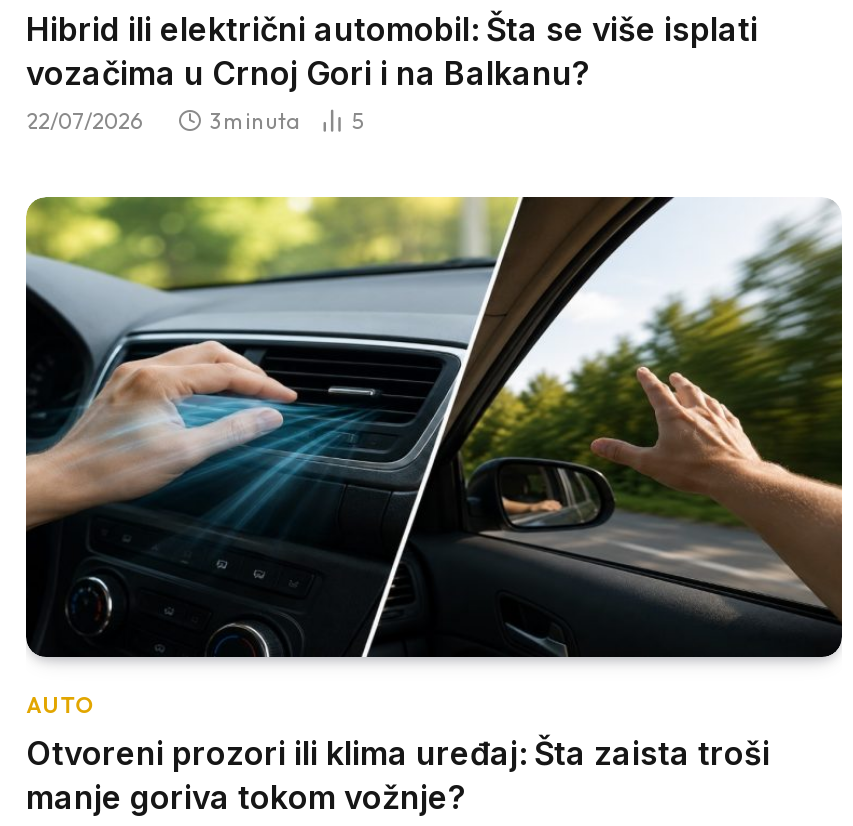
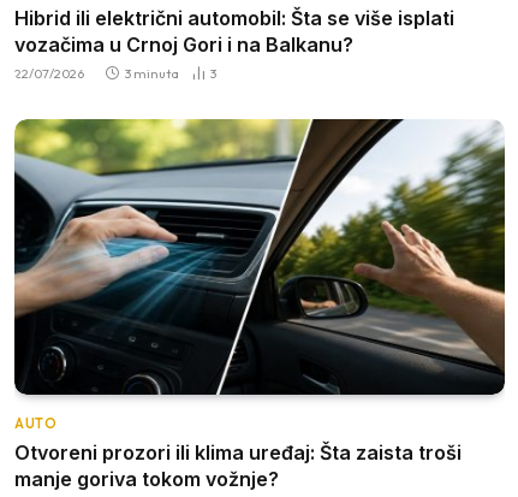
[210,108,364,136] 3 minuta 5 -> [125,65,216,82] 3 minuta 3

